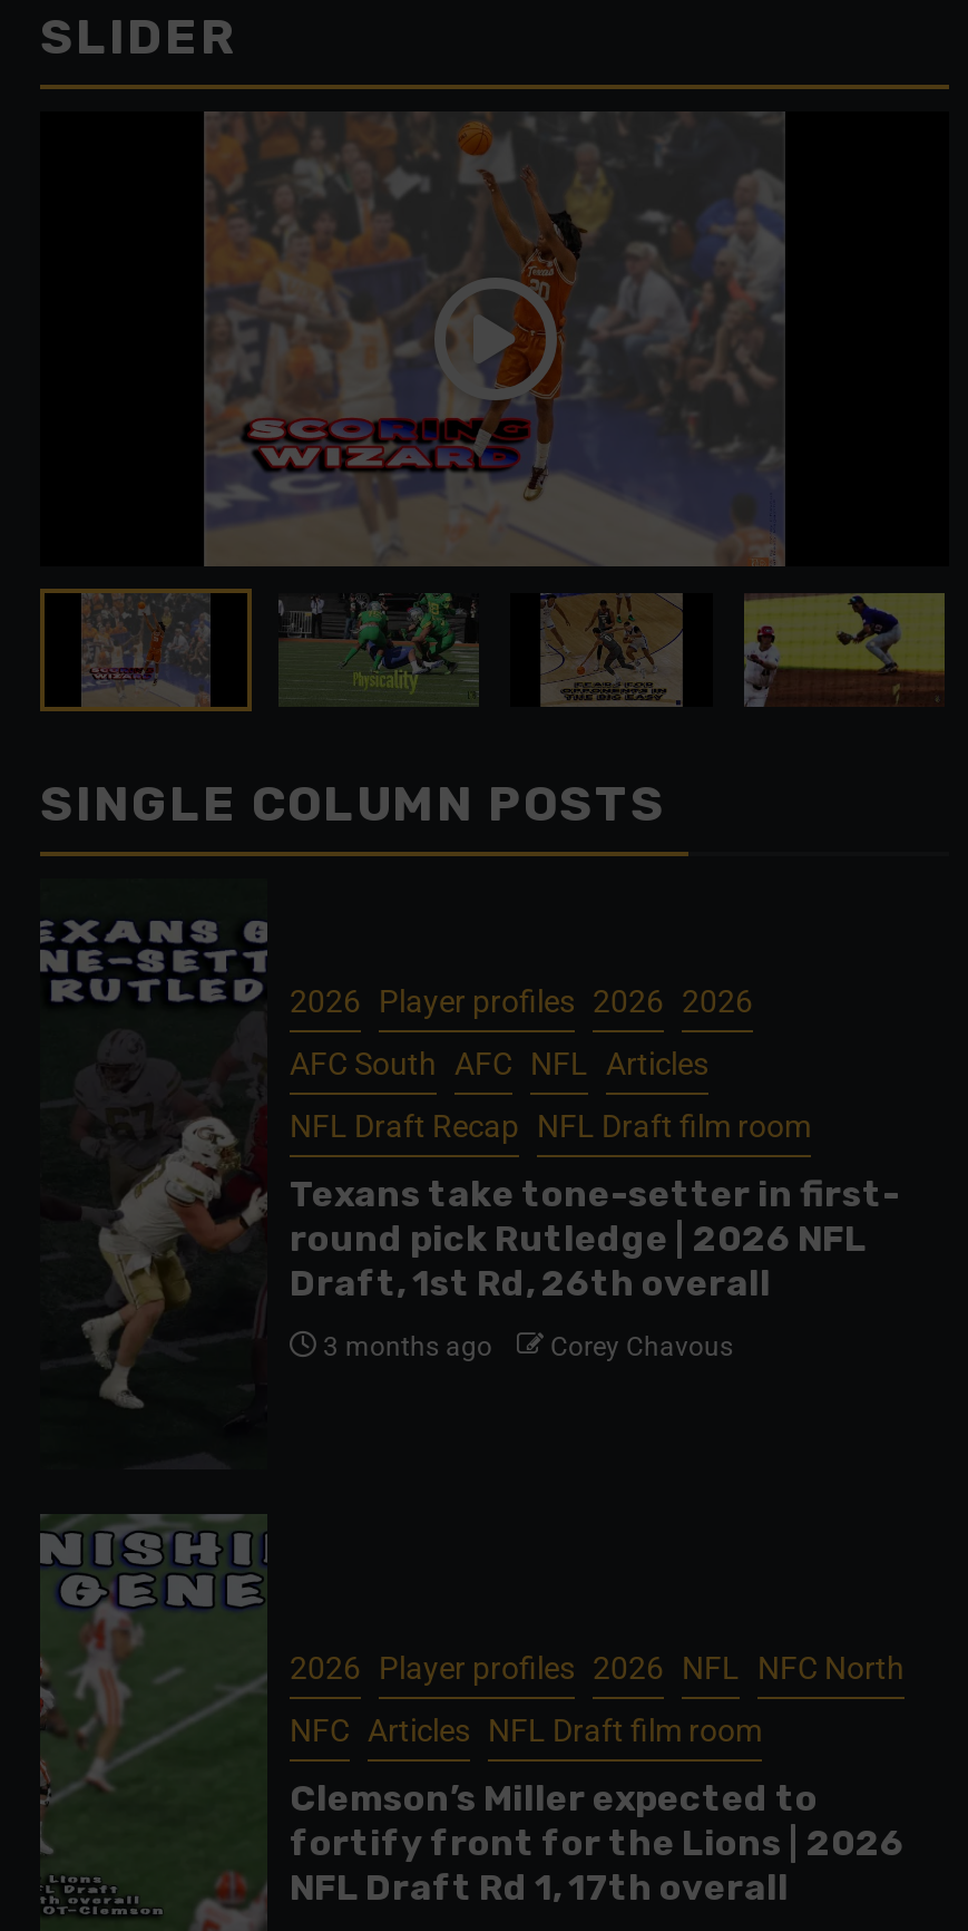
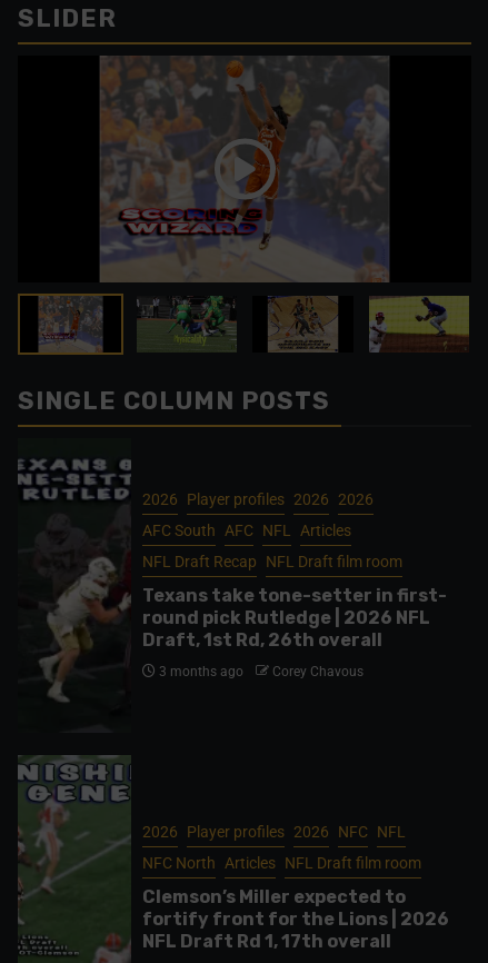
[290,1651,905,1687] 2026 Player profiles 2026 NFL NFC North -> [142,823,406,841] 2026 Player profiles 2026 NFC NFL
[290,1713,762,1749] NFC Articles NFL Draft film room -> [142,854,421,872] NFC North Articles NFL Draft film room

